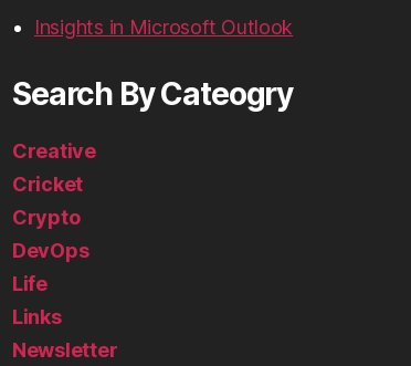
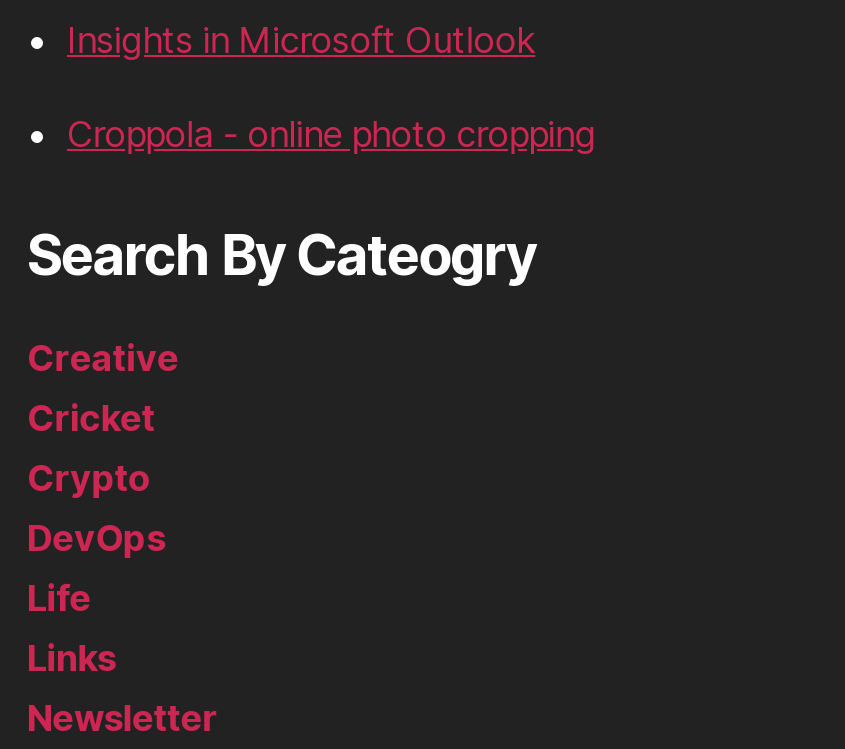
none -> [67,114,596,156] Croppola - online photo cropping

